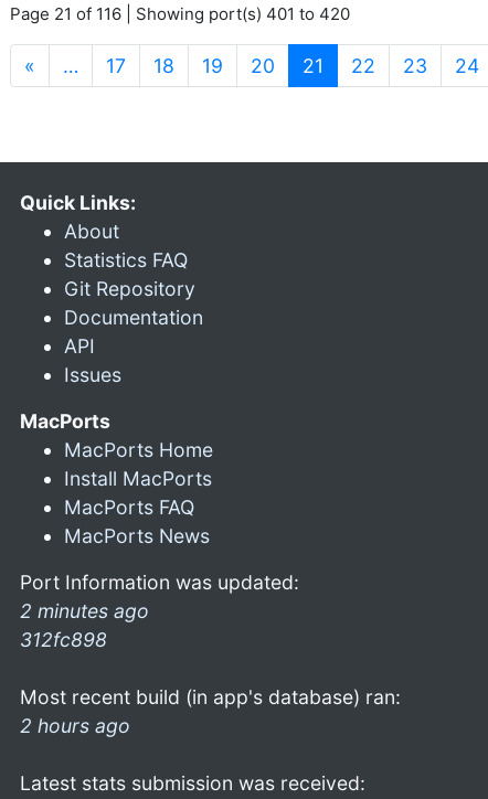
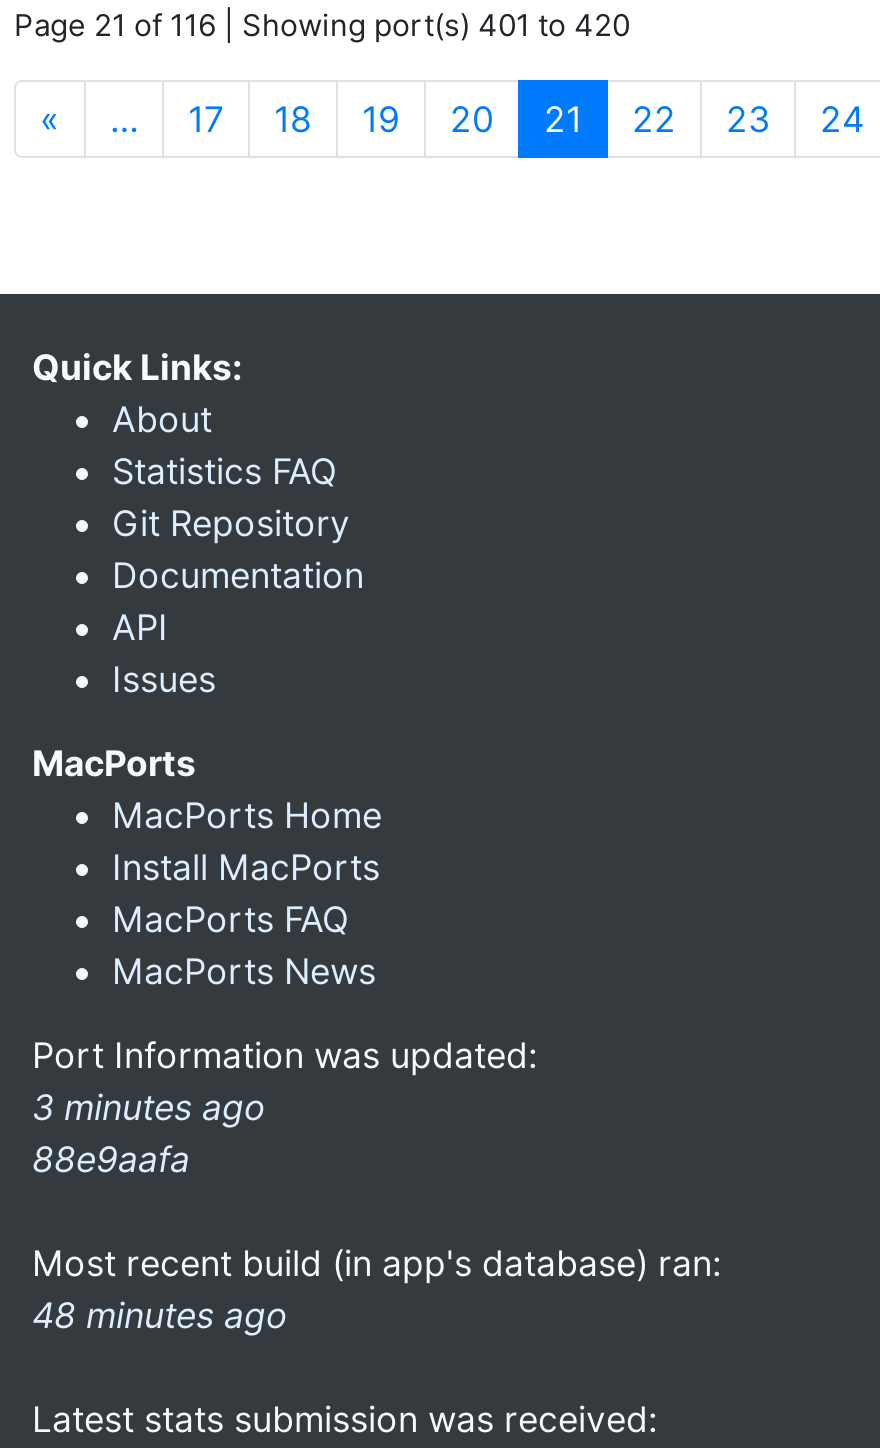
[20,599,149,651] 2 minutes ago | 312fc898 -> [32,1086,266,1180] 3 minutes ago | 88e9aafa
[20,714,130,737] 2 hours ago -> [32,1294,288,1336] 48 minutes ago

